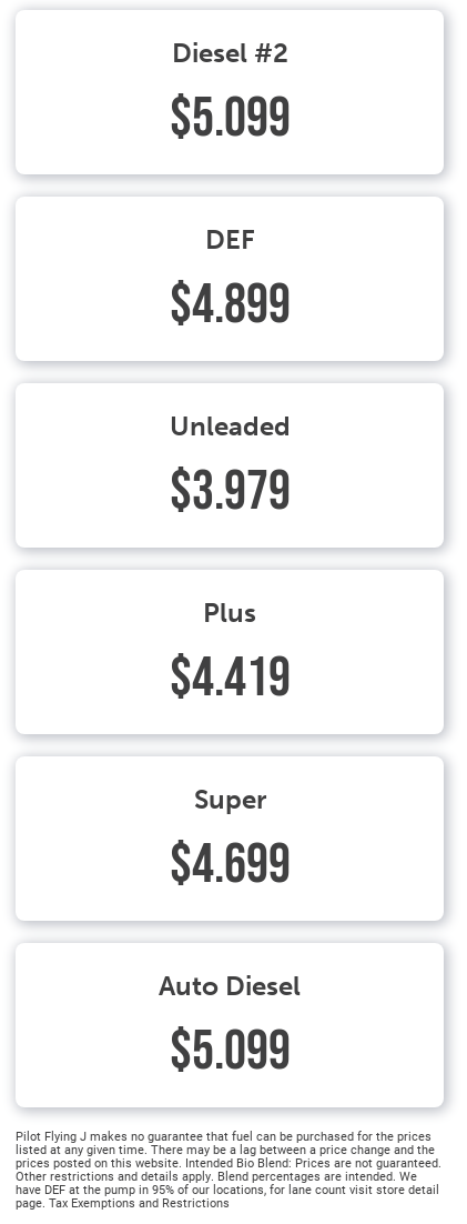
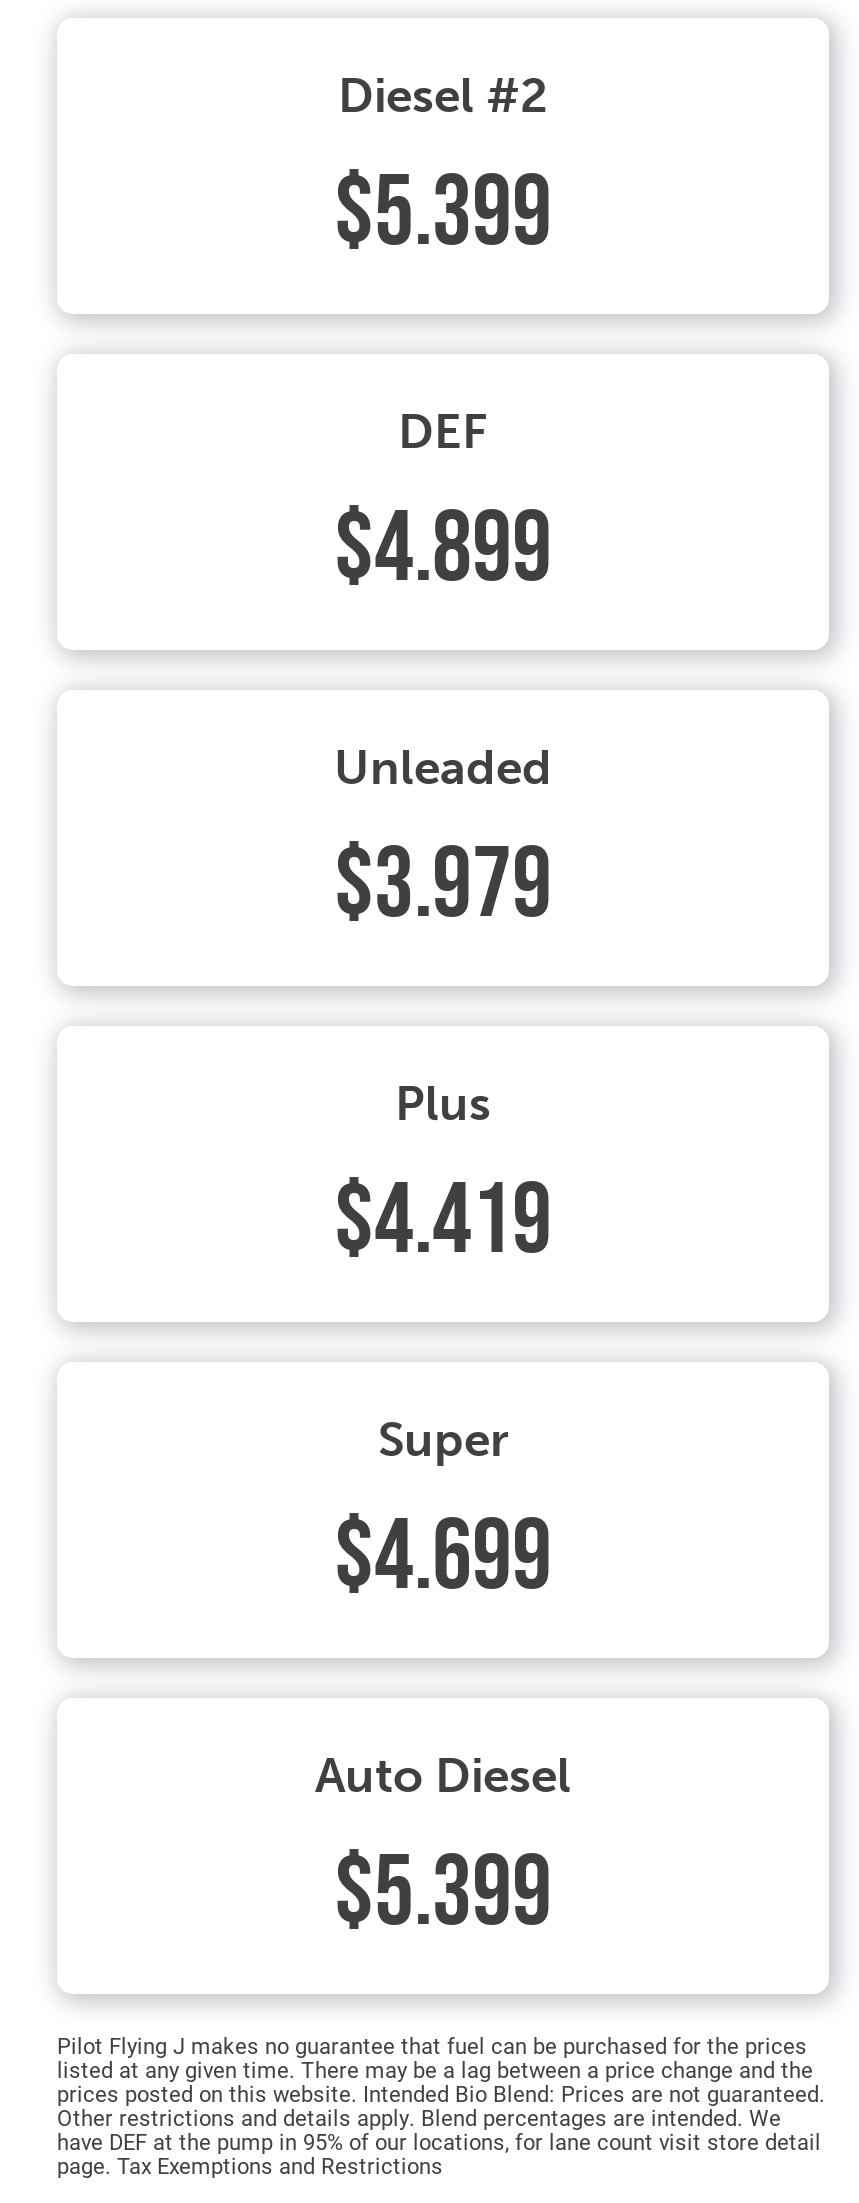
[169,85,290,152] $5.099 -> [334,154,552,274] $5.399
[169,1018,290,1085] $5.099 -> [334,1834,552,1954] $5.399

